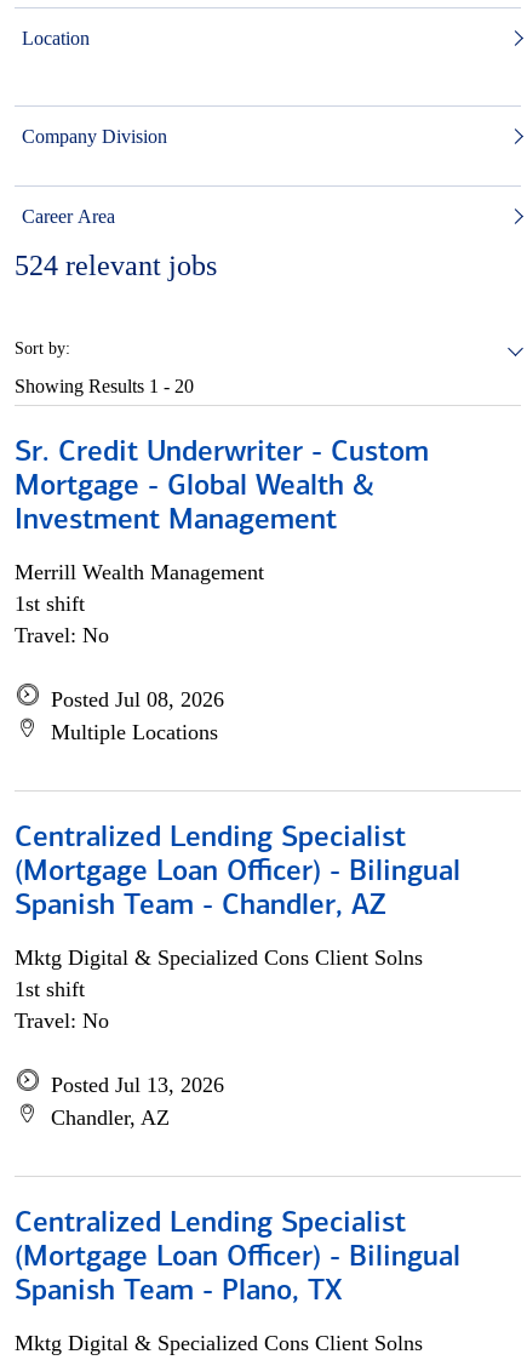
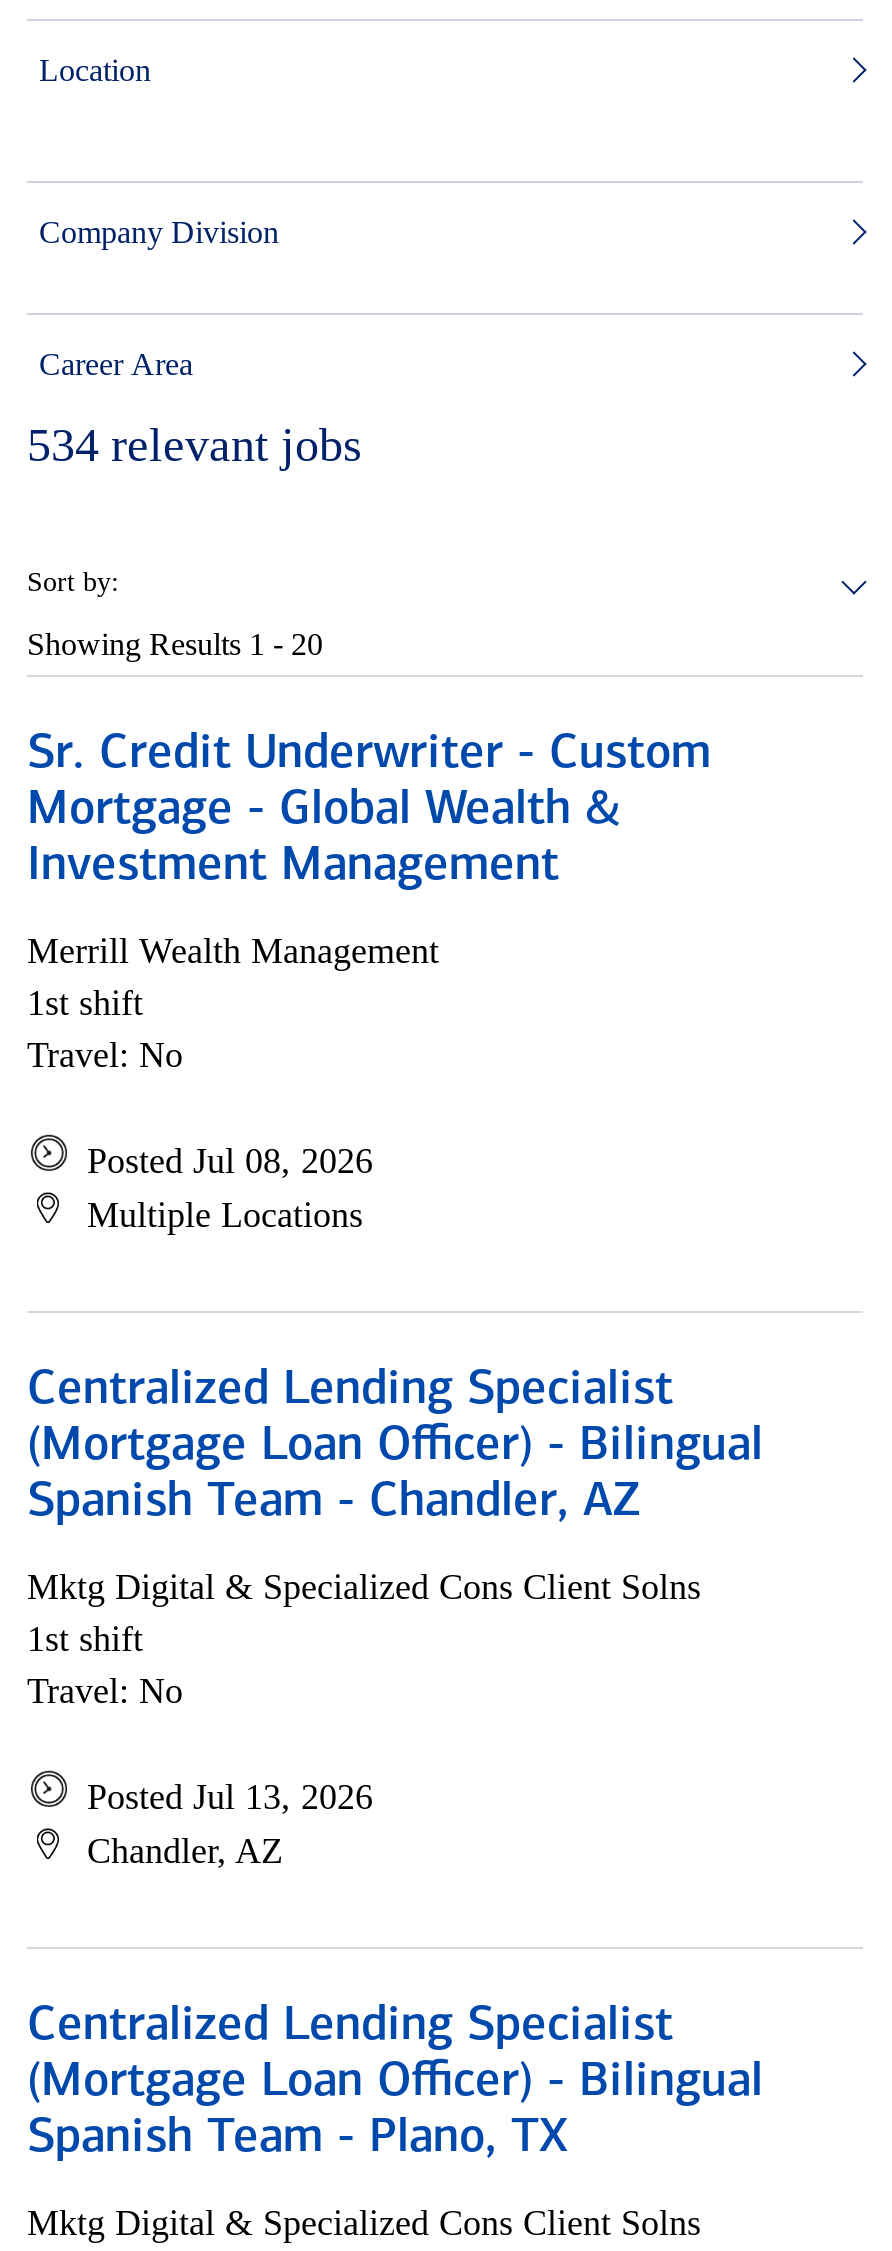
[15,250,217,281] 524 relevant jobs -> [27,419,361,471] 534 relevant jobs

